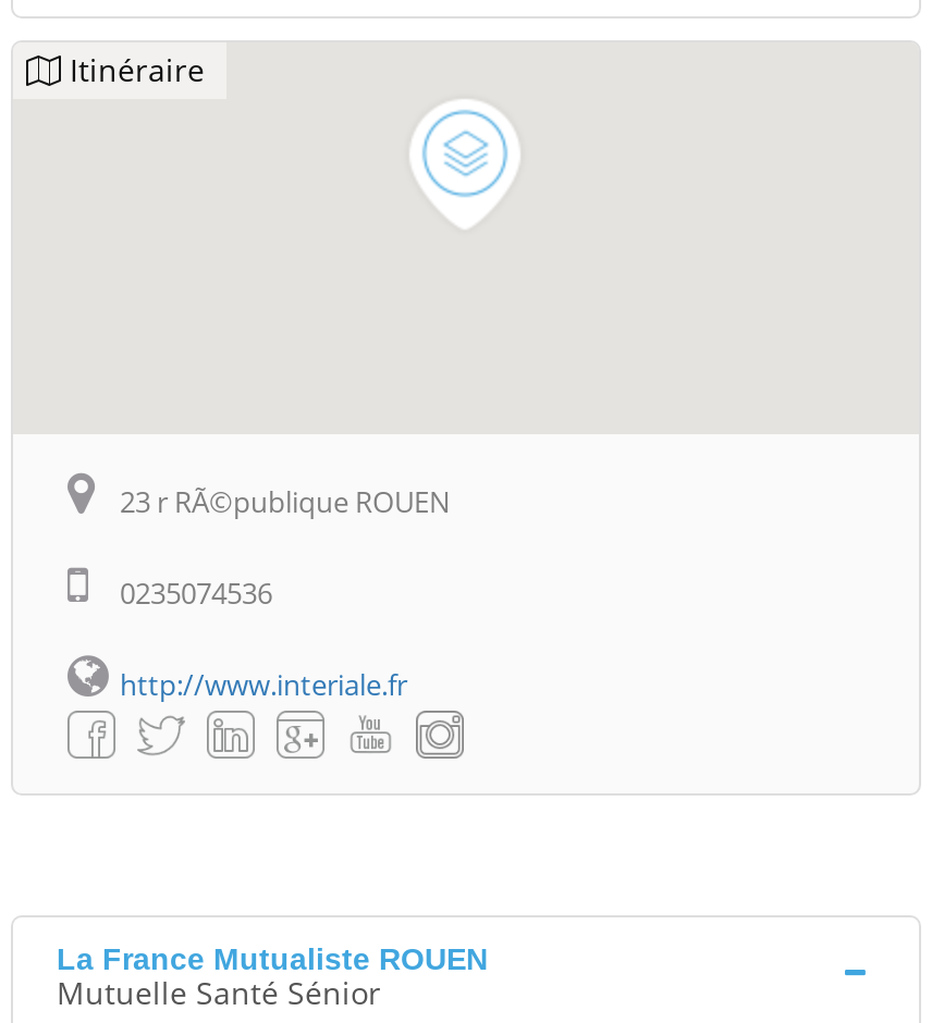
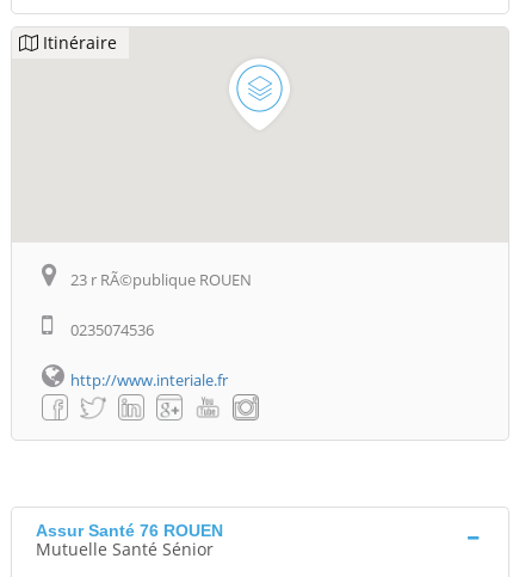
[57,942,488,977] La France Mutualiste ROUEN -> [36,521,223,540] Assur Santé 76 ROUEN

